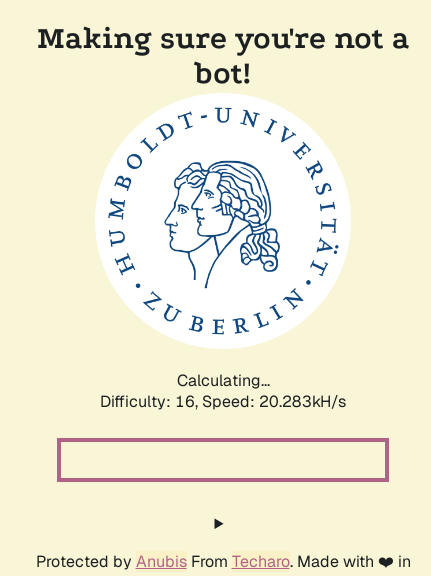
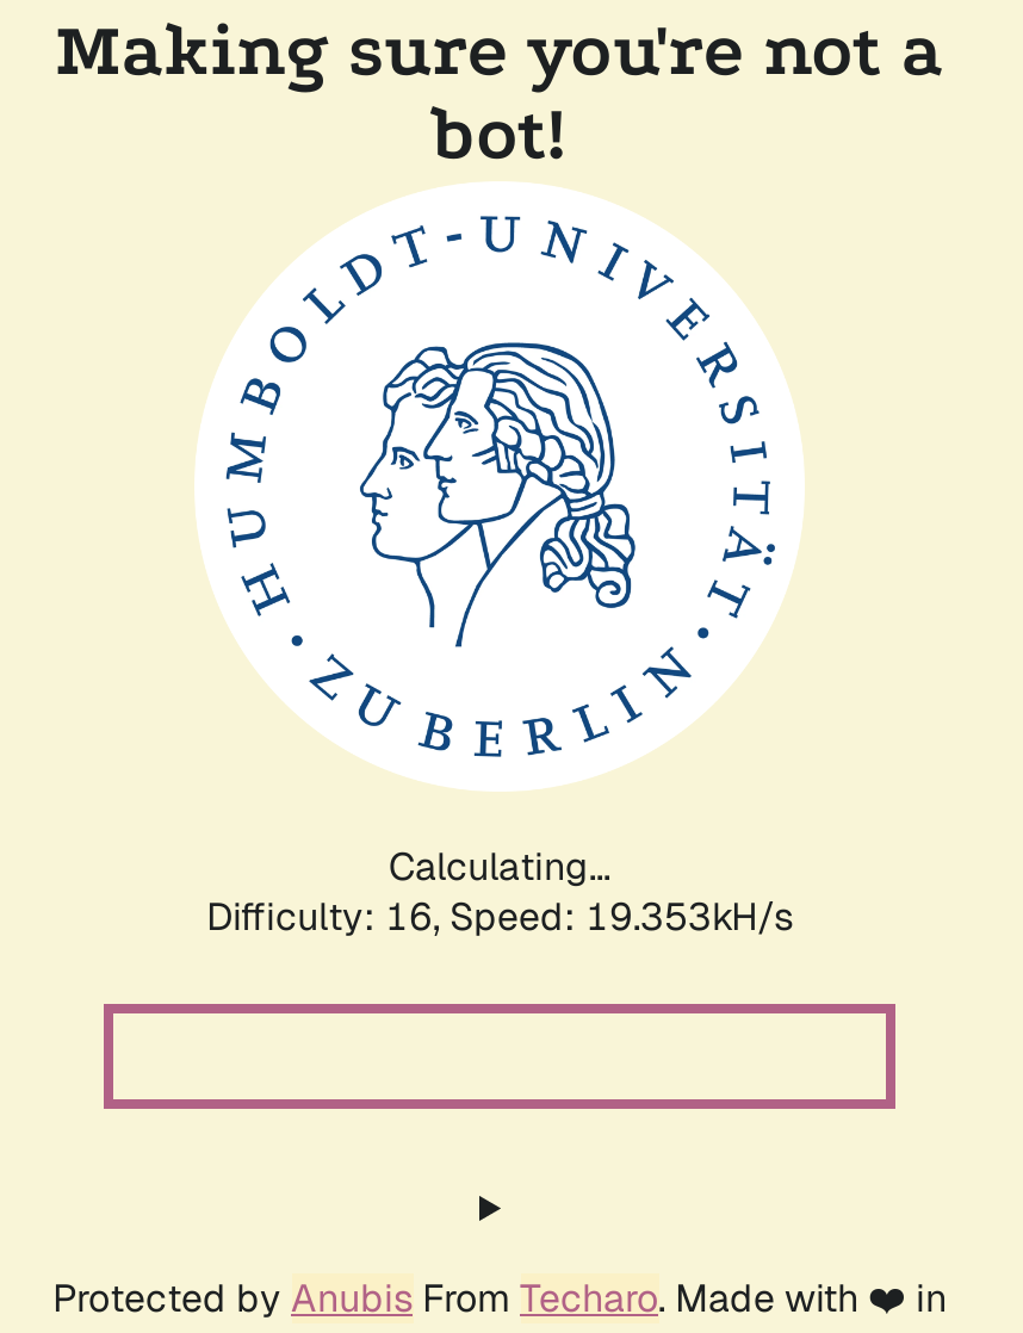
[100,391,346,412] Difficulty: 16, Speed: 20.283kH/s -> [206,892,793,942] Difficulty: 16, Speed: 19.353kH/s

